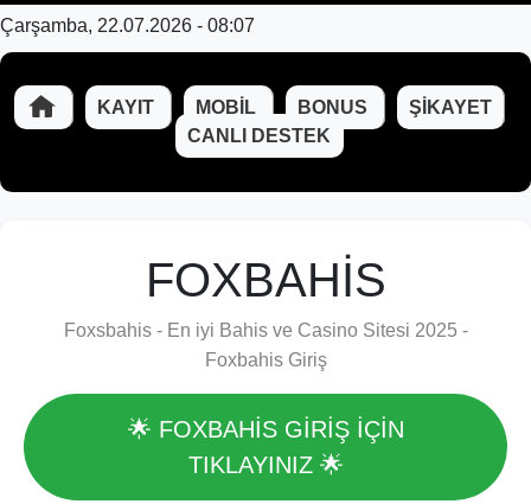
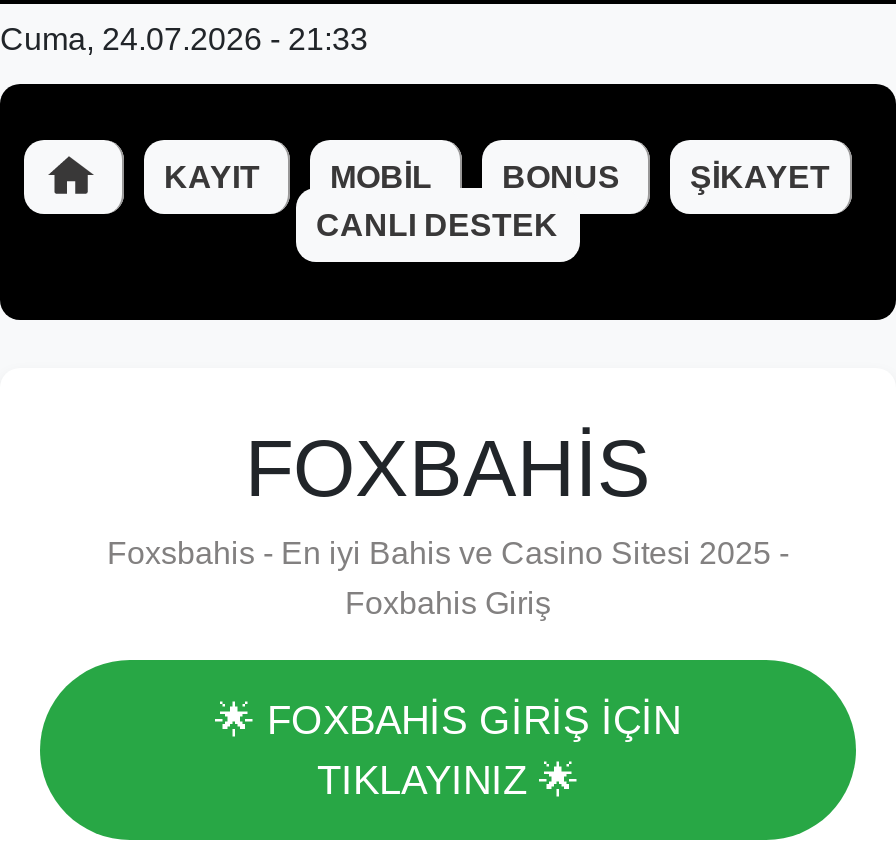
[0,15,255,36] Çarşamba, 22.07.2026 - 08:07 -> [0,22,368,56] Cuma, 24.07.2026 - 21:33

